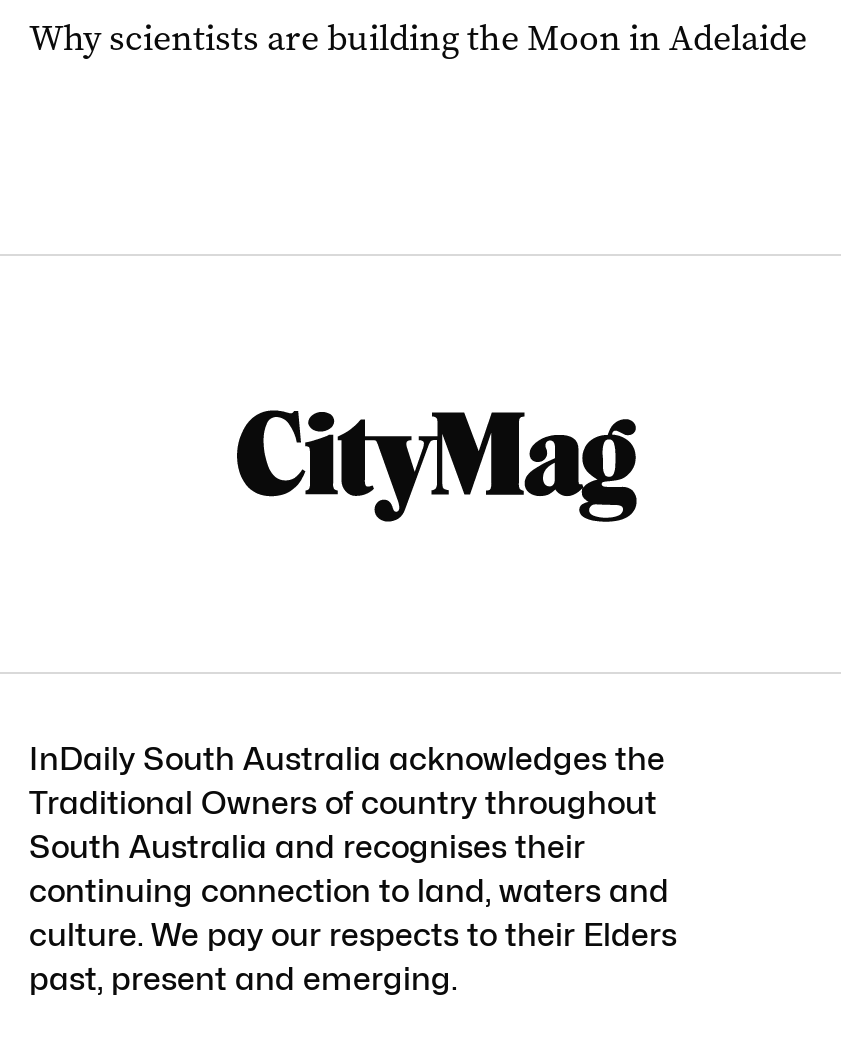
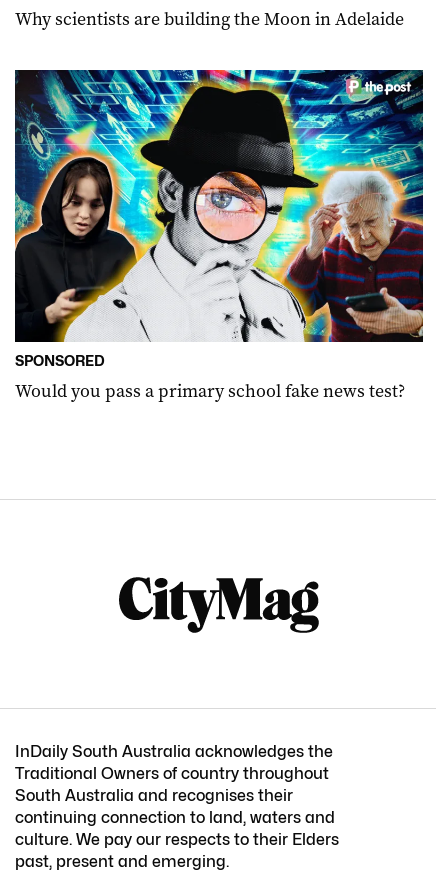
none -> [14,69,424,403] [image] | SPONSORED | Would you pass a primary school fake news test?

